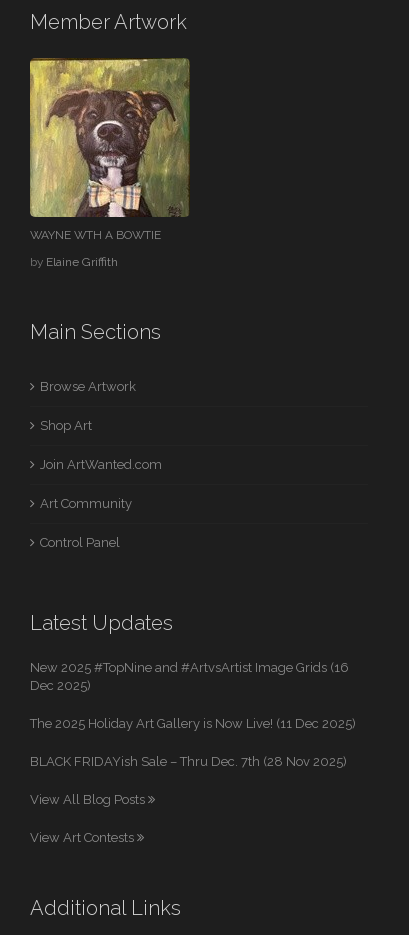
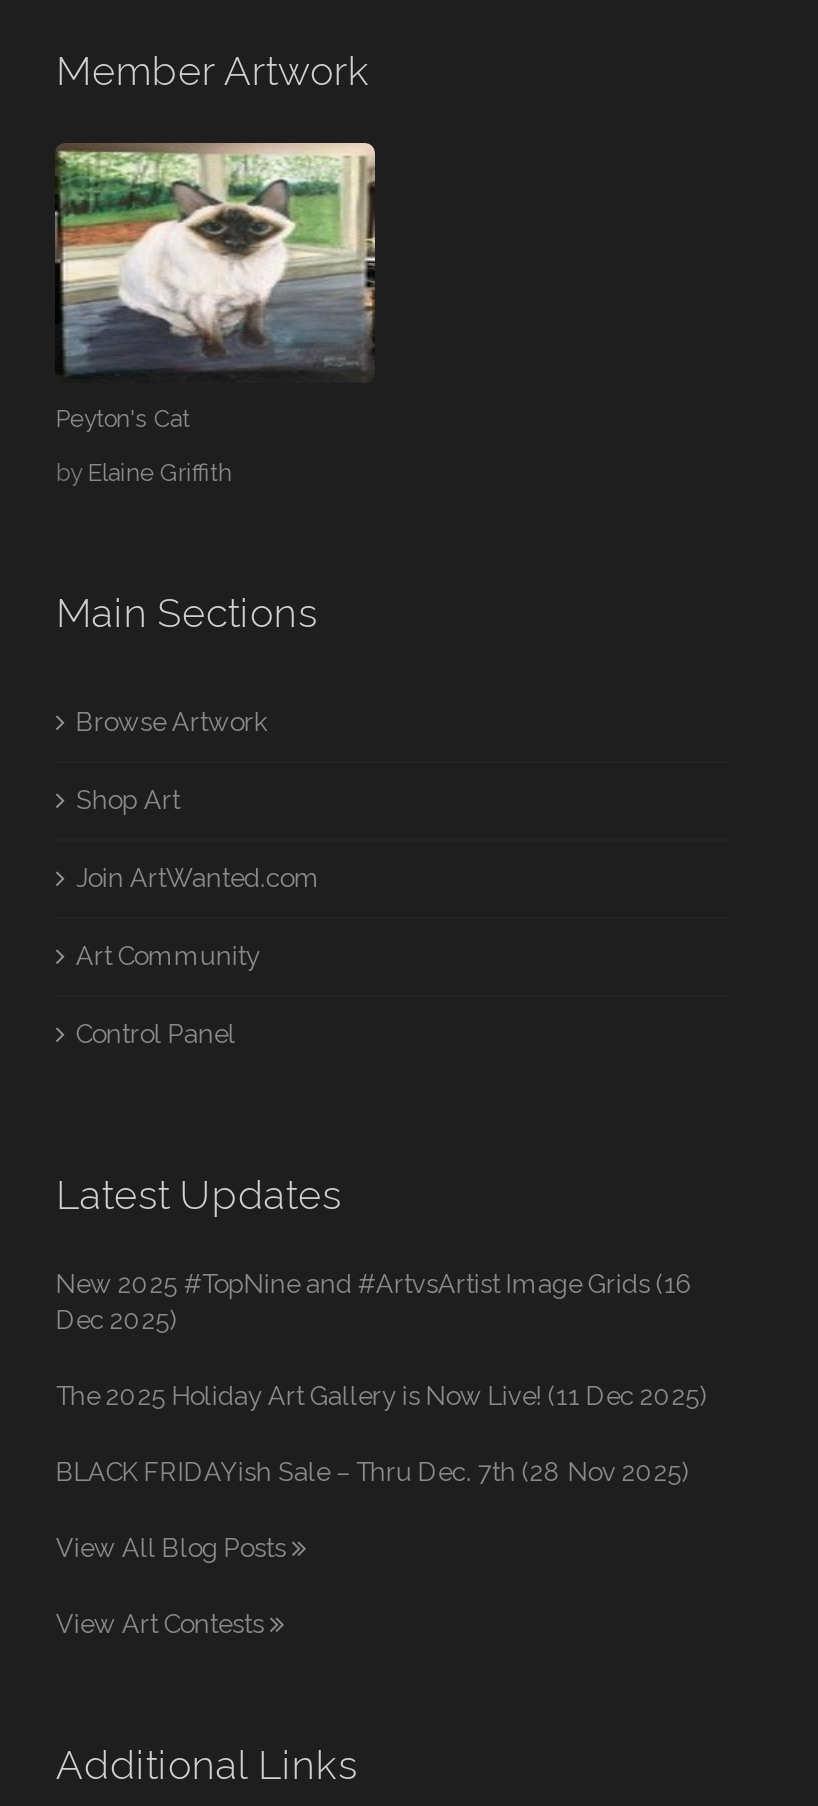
[29,58,190,241] [image] | WAYNE WTH A BOWTIE -> [55,141,377,432] [image] | Peyton's Cat

